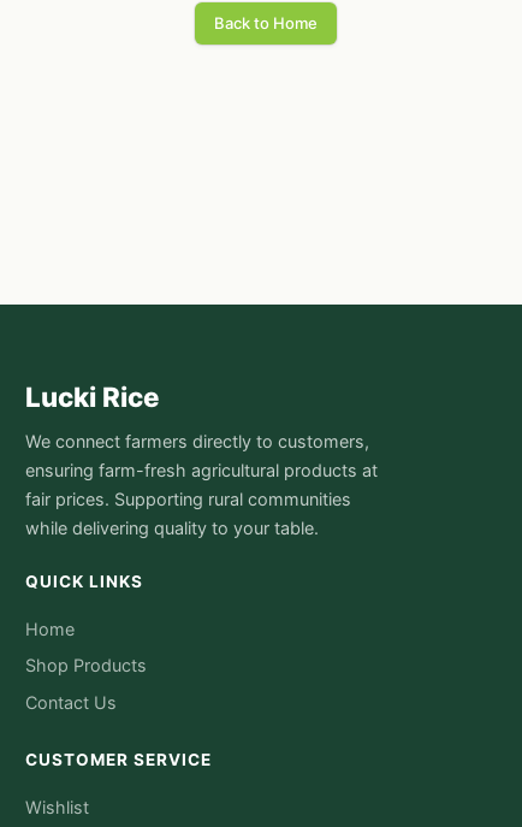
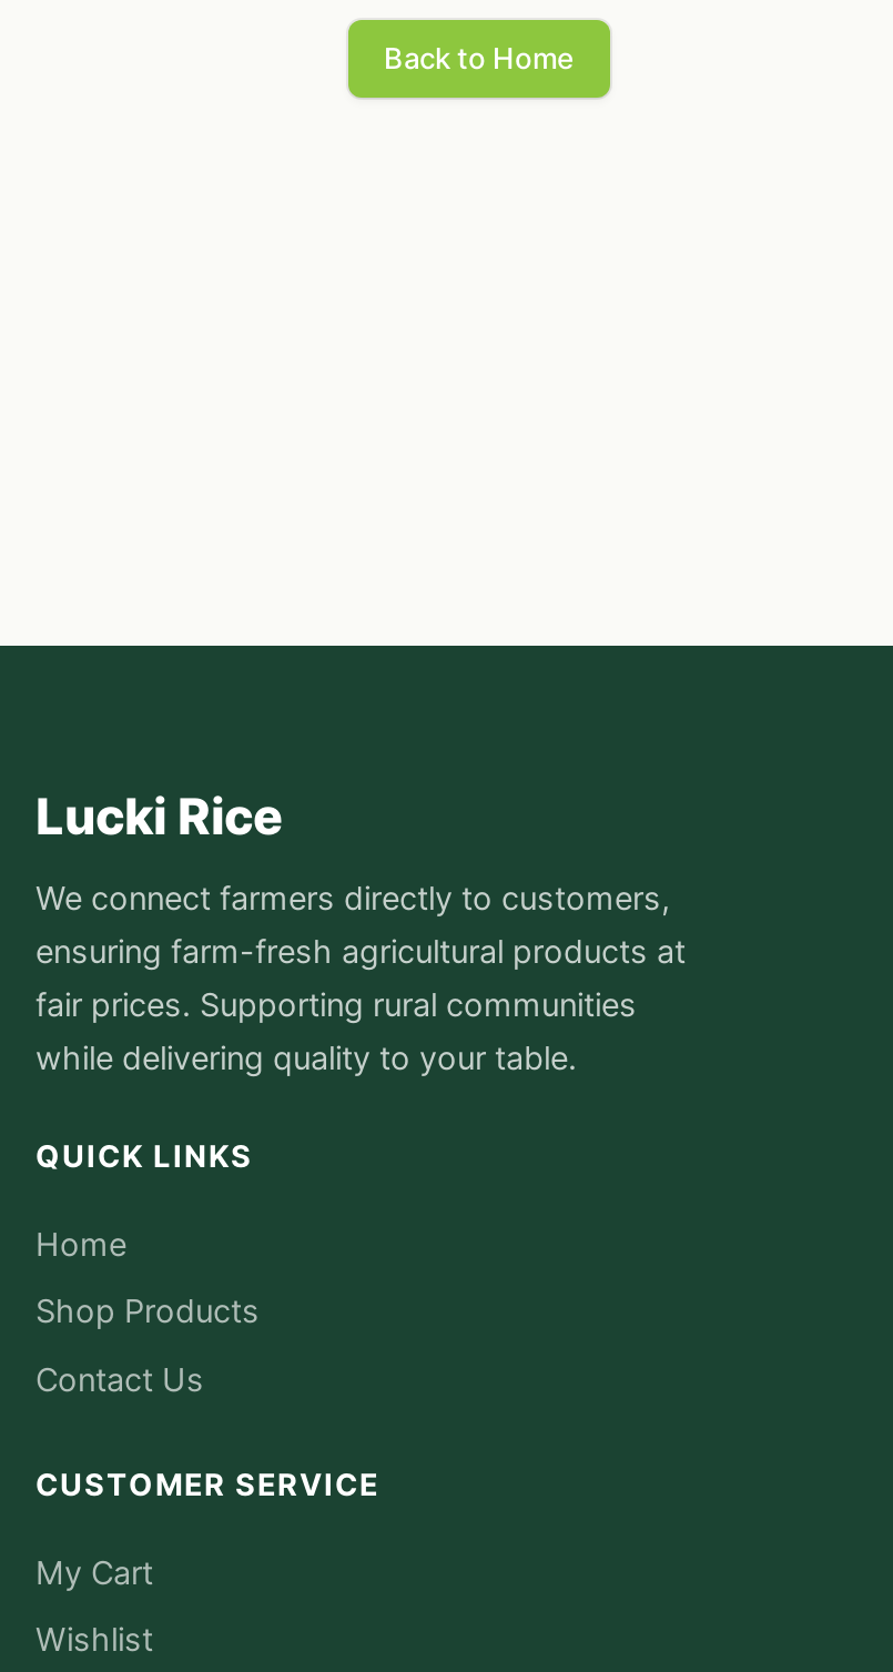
none -> [35,1552,153,1590] My Cart

